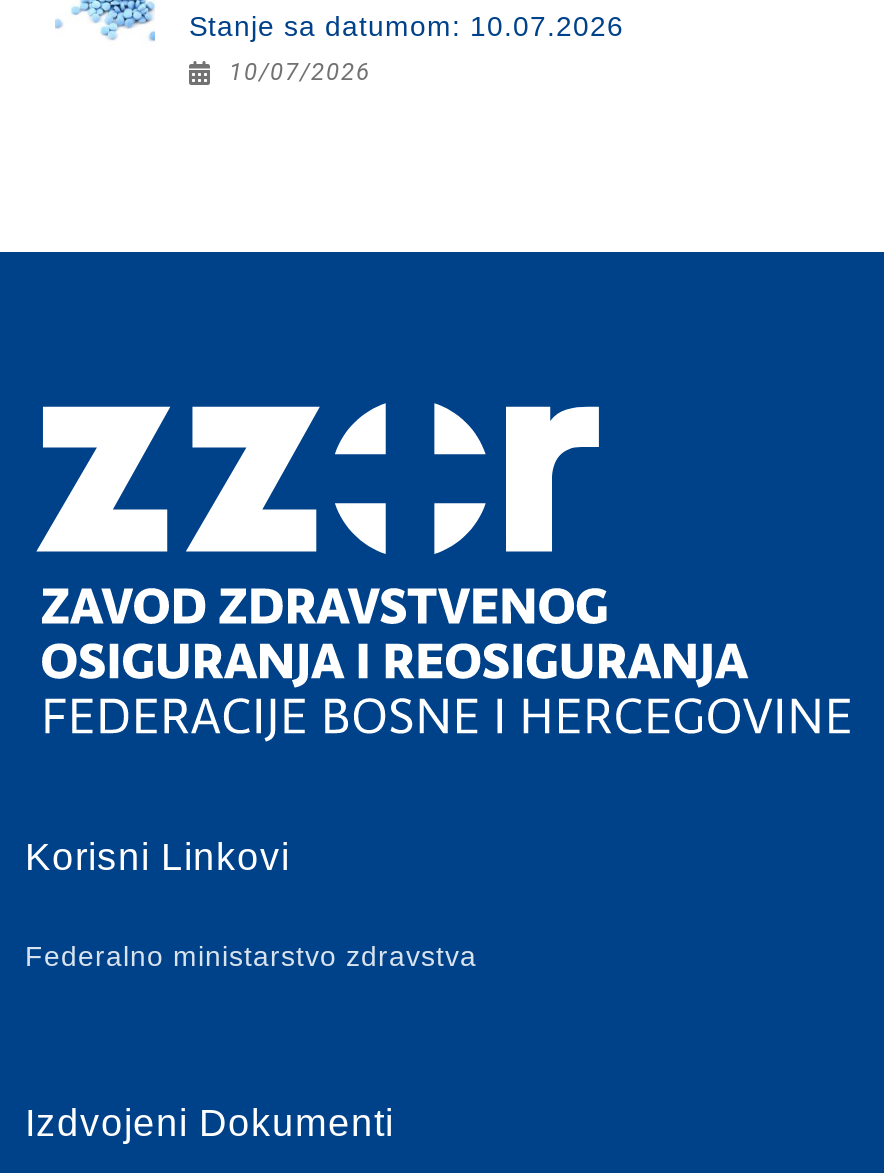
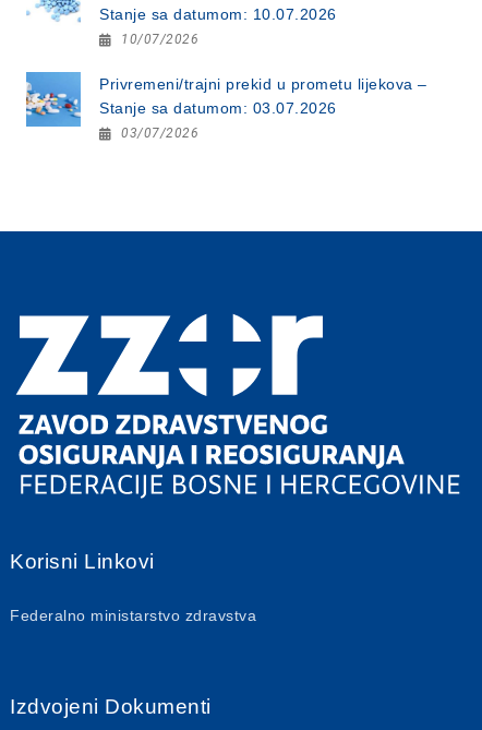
none -> [25,71,427,140] [image] | Privremeni/trajni prekid u prometu lijekova – | Stanje sa datumom: 03.07.2026 | 03/07/2026

